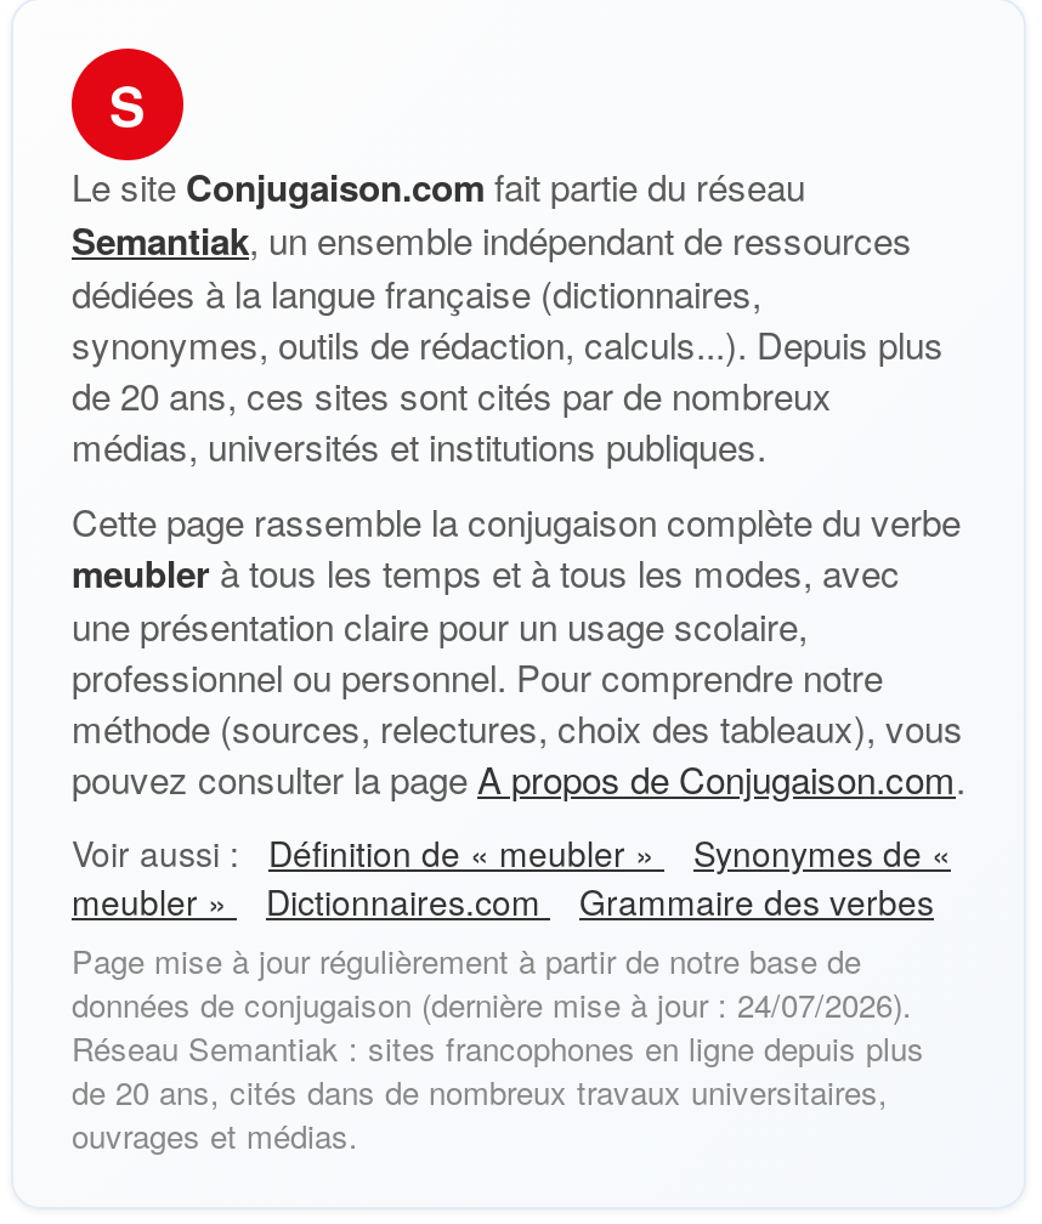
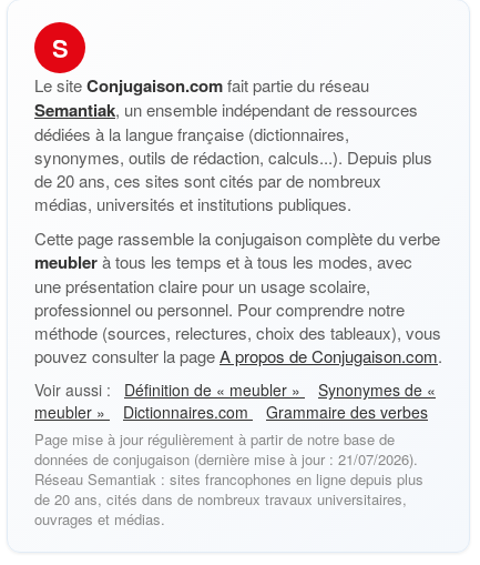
[72,981,912,1027] données de conjugaison (dernière mise à jour : 24/07/2026). -> [34,448,418,470] données de conjugaison (dernière mise à jour : 21/07/2026).

